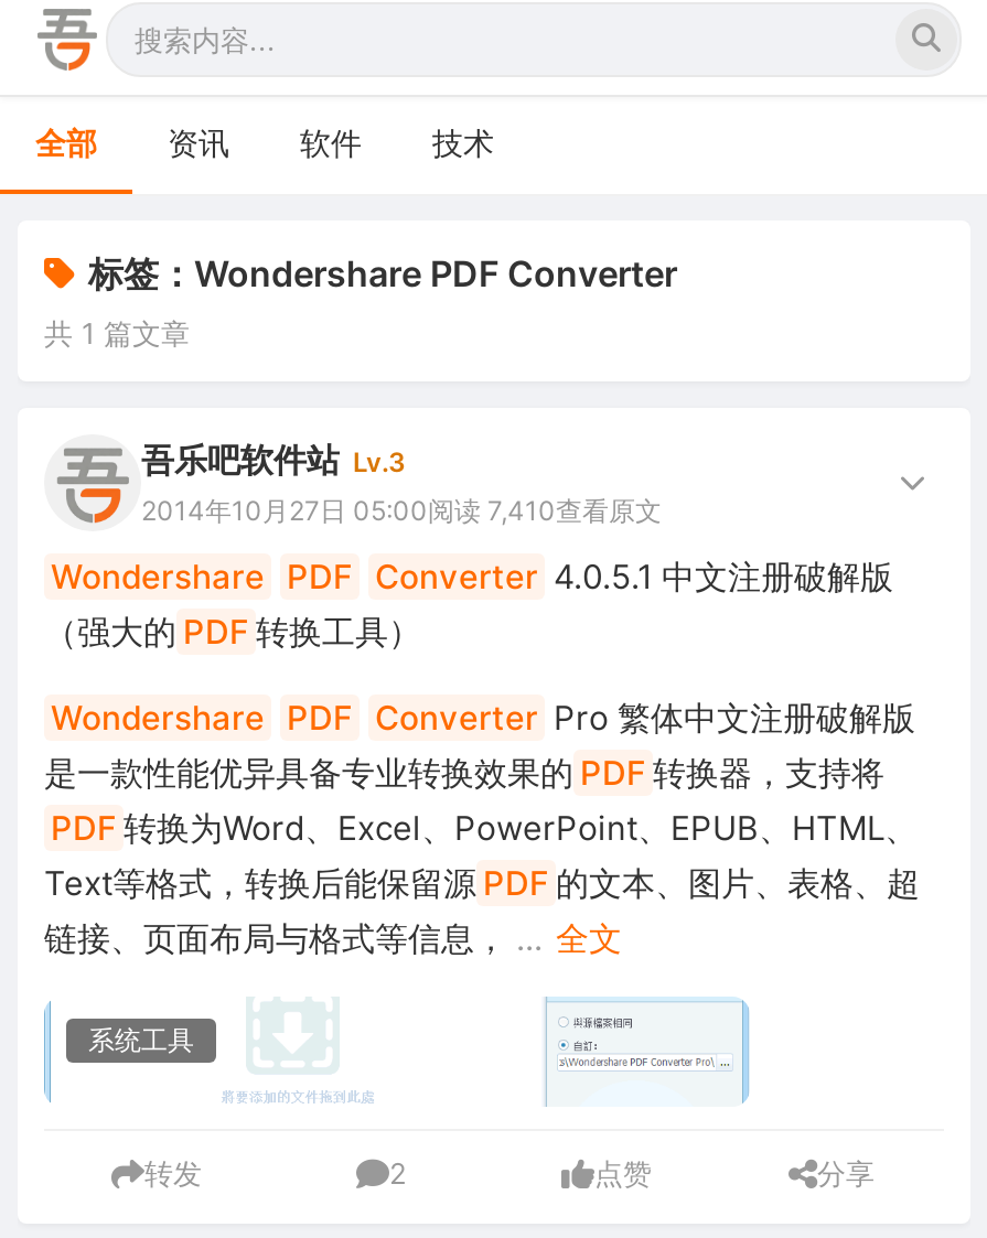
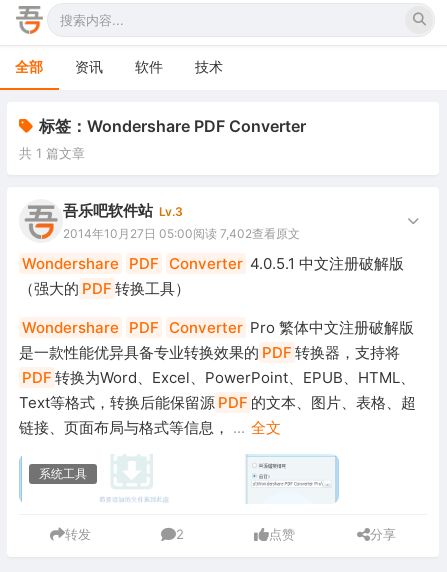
[141,494,662,527] 2014年10月27日 05:00阅读 7,410查看原文 -> [63,226,300,241] 2014年10月27日 05:00阅读 7,402查看原文

